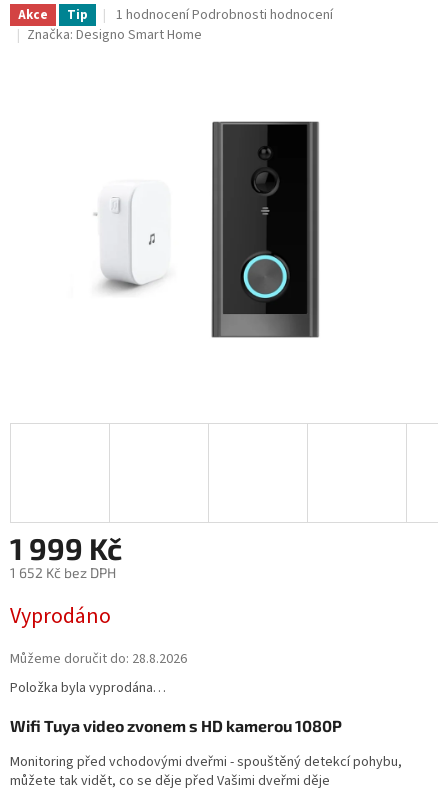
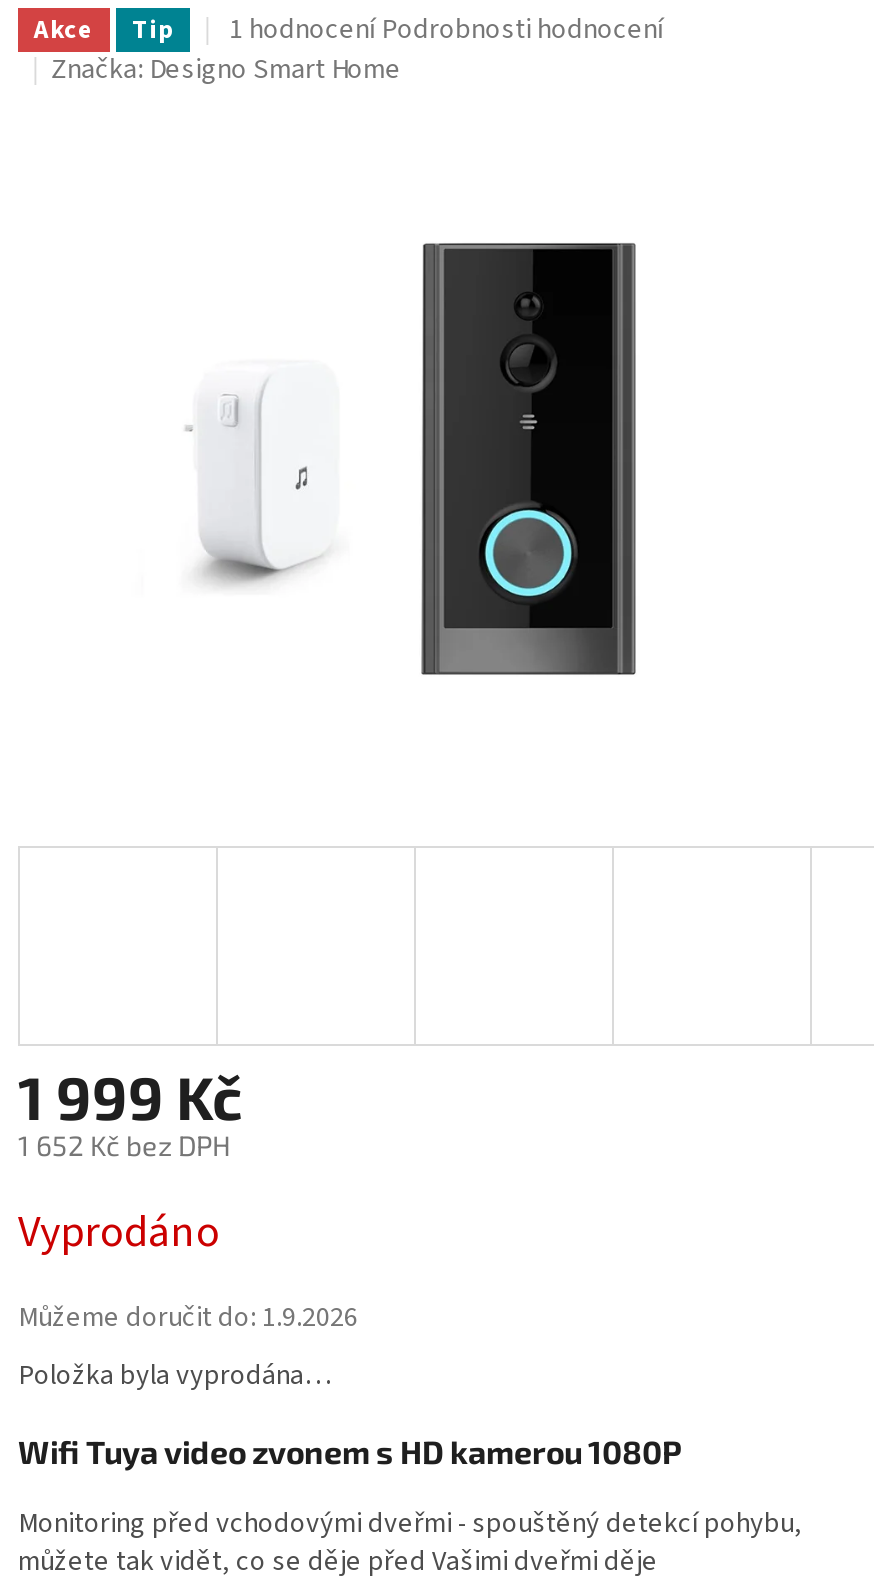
[10,649,187,669] Můžeme doručit do: 28.8.2026 -> [18,1299,358,1339] Můžeme doručit do: 1.9.2026

